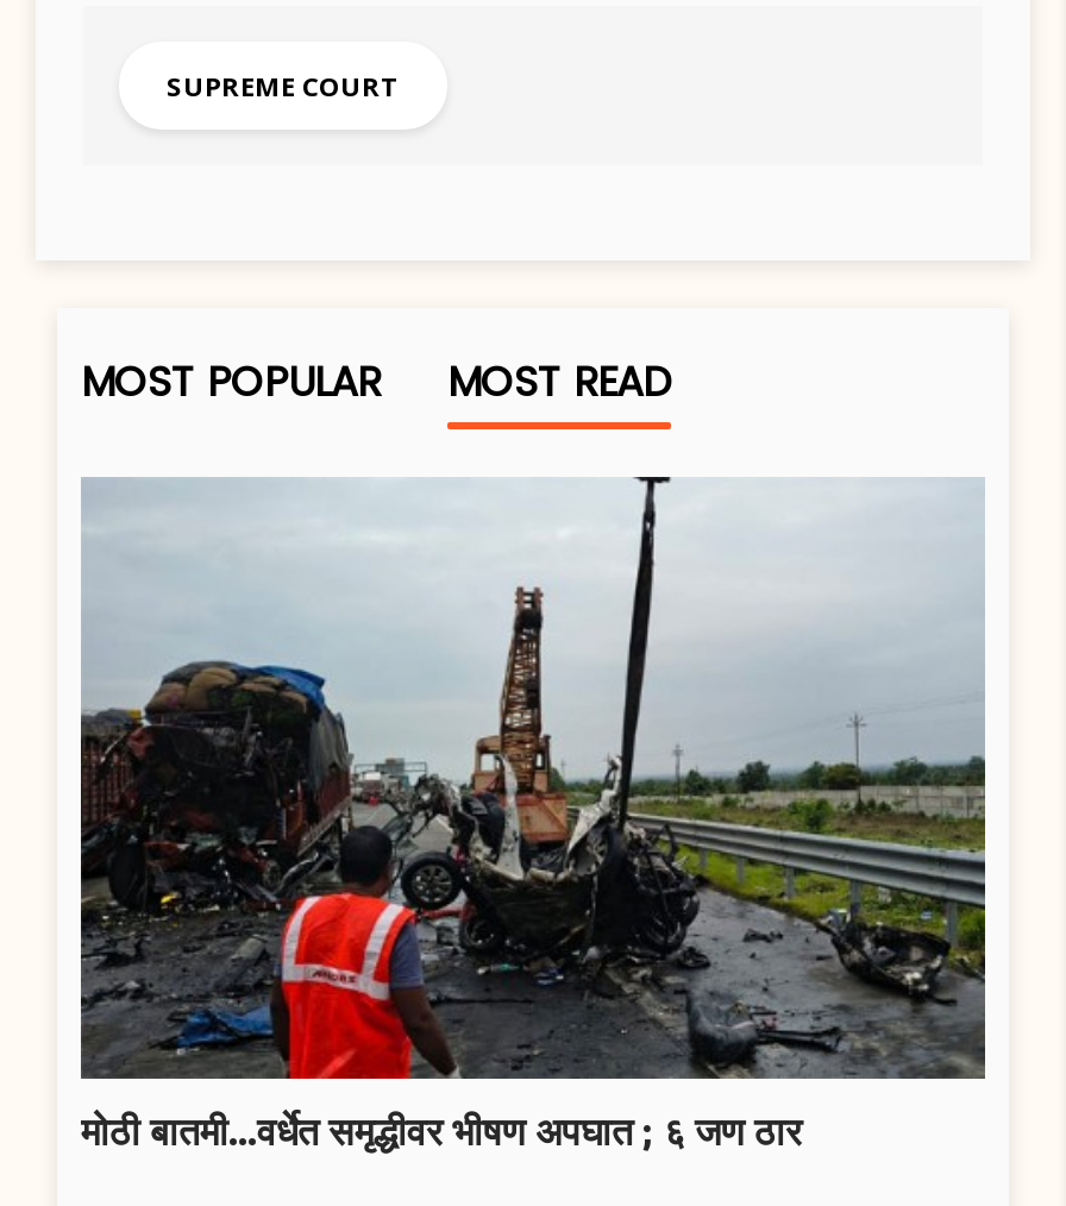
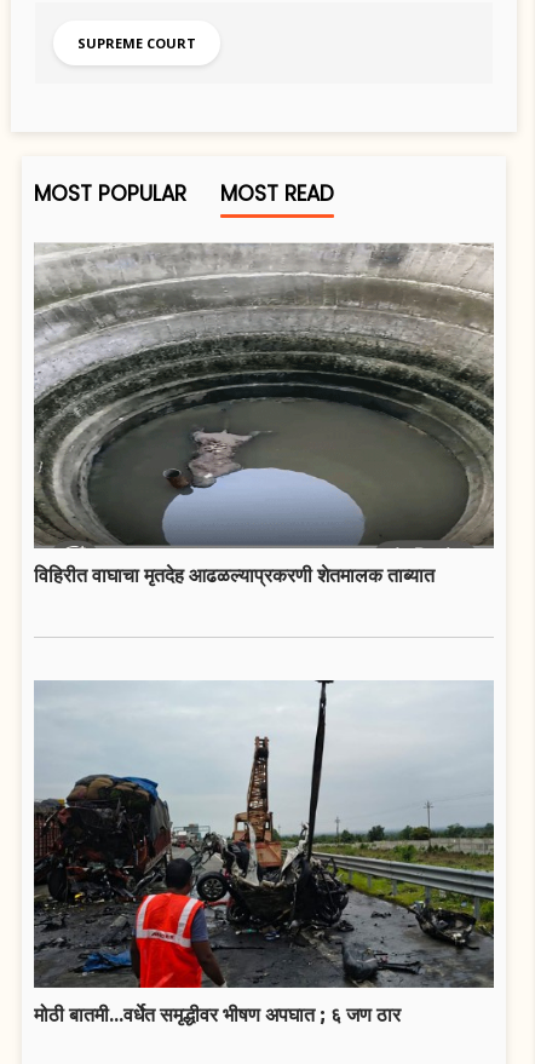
none -> [34,242,494,586] [image] | विहिरीत वाघाचा मृतदेह आढळल्याप्रकरणी शेतमालक ताब्यात

